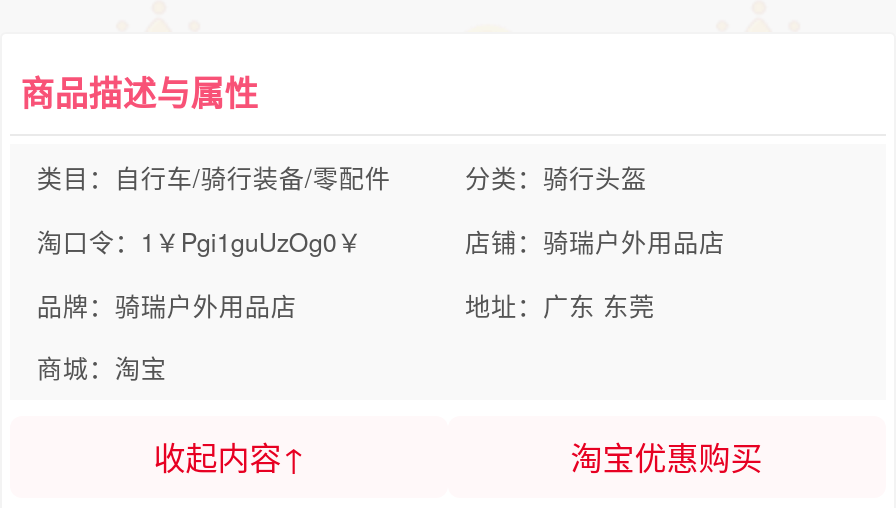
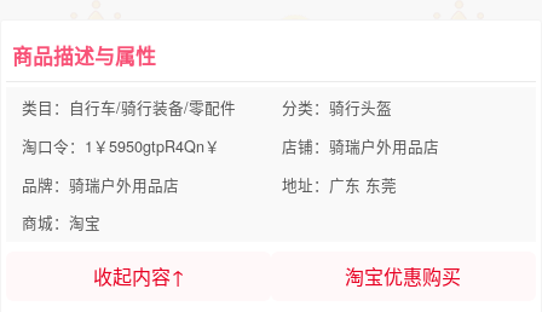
[37,223,363,259] 淘口令：1￥Pgi1guUzOg0￥ -> [22,135,221,157] 淘口令：1￥5950gtpR4Qn￥

